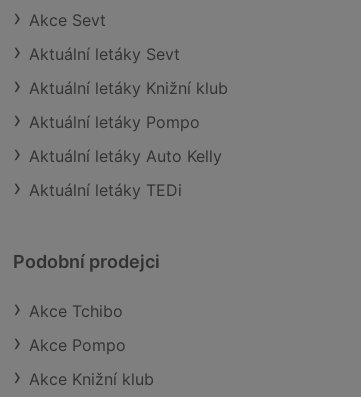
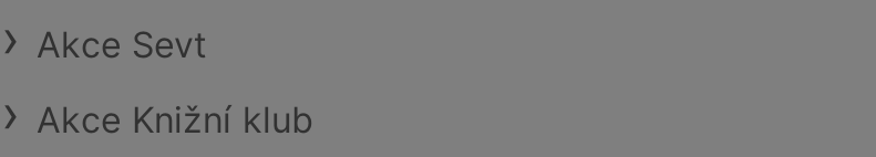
[13,44,228,355] Aktuální letáky Sevt | Aktuální letáky Knižní klub | Aktuální letáky Pompo | Aktuální letáky Auto Kelly | Aktuální letáky TEDi | Podobní prodejci | Akce Tchibo | Akce Pompo -> none

